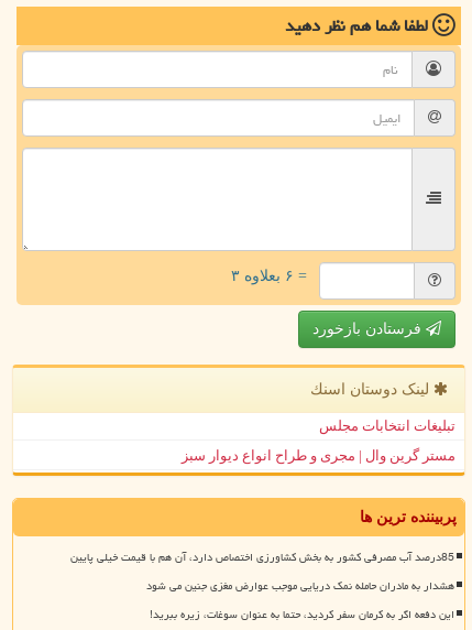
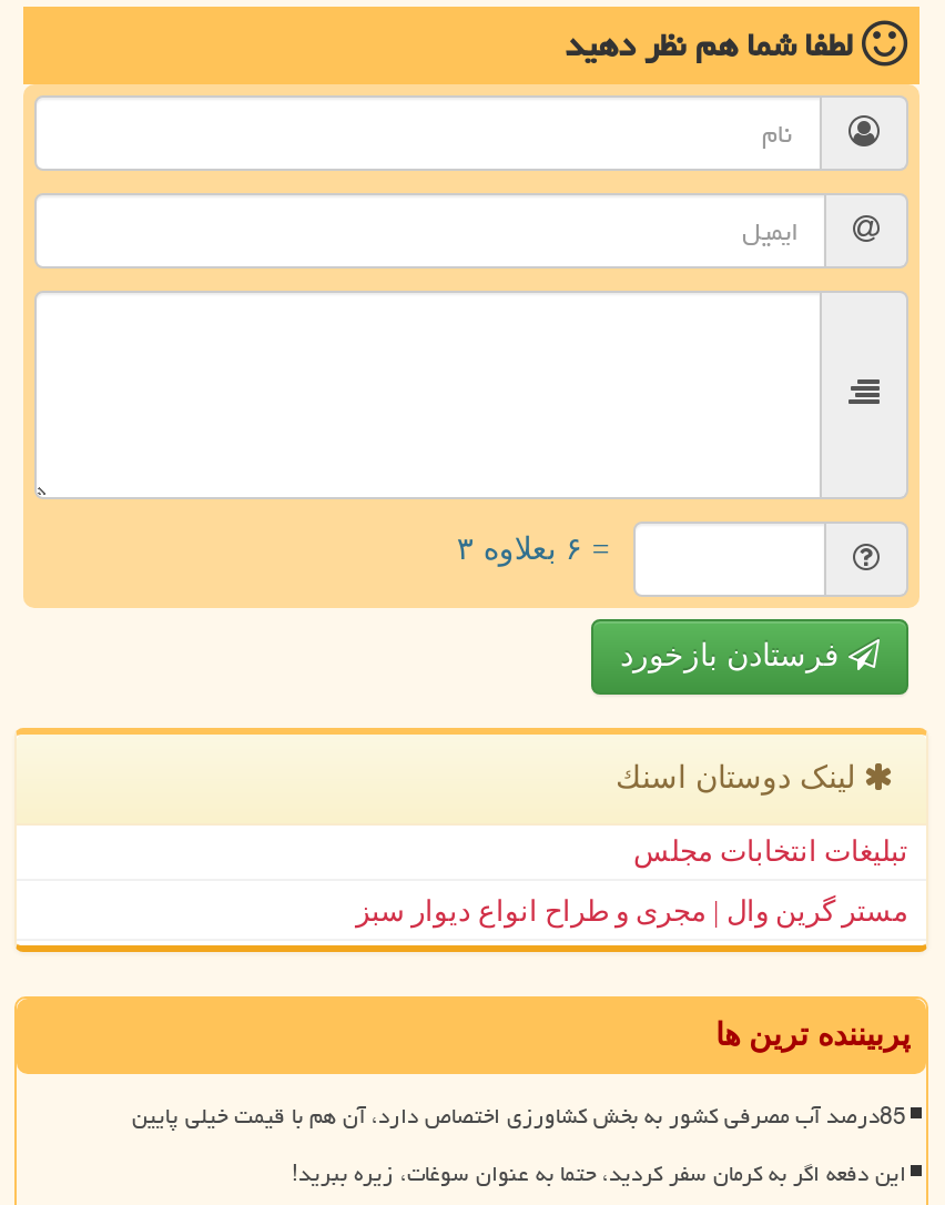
[146,575,454,598] هشدار به مادران حامله نمک دریایی موجب عوارض مغزی جنین می شود -> none

